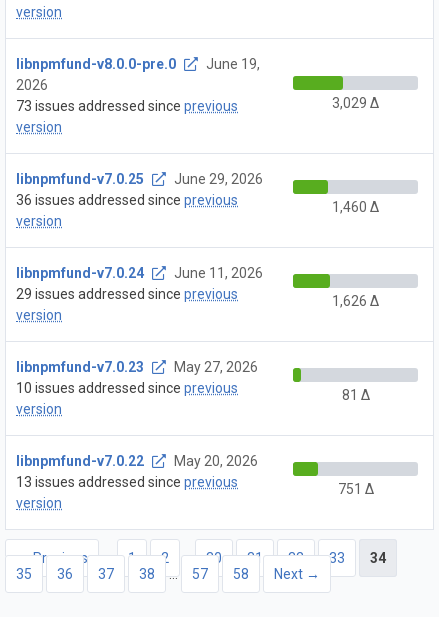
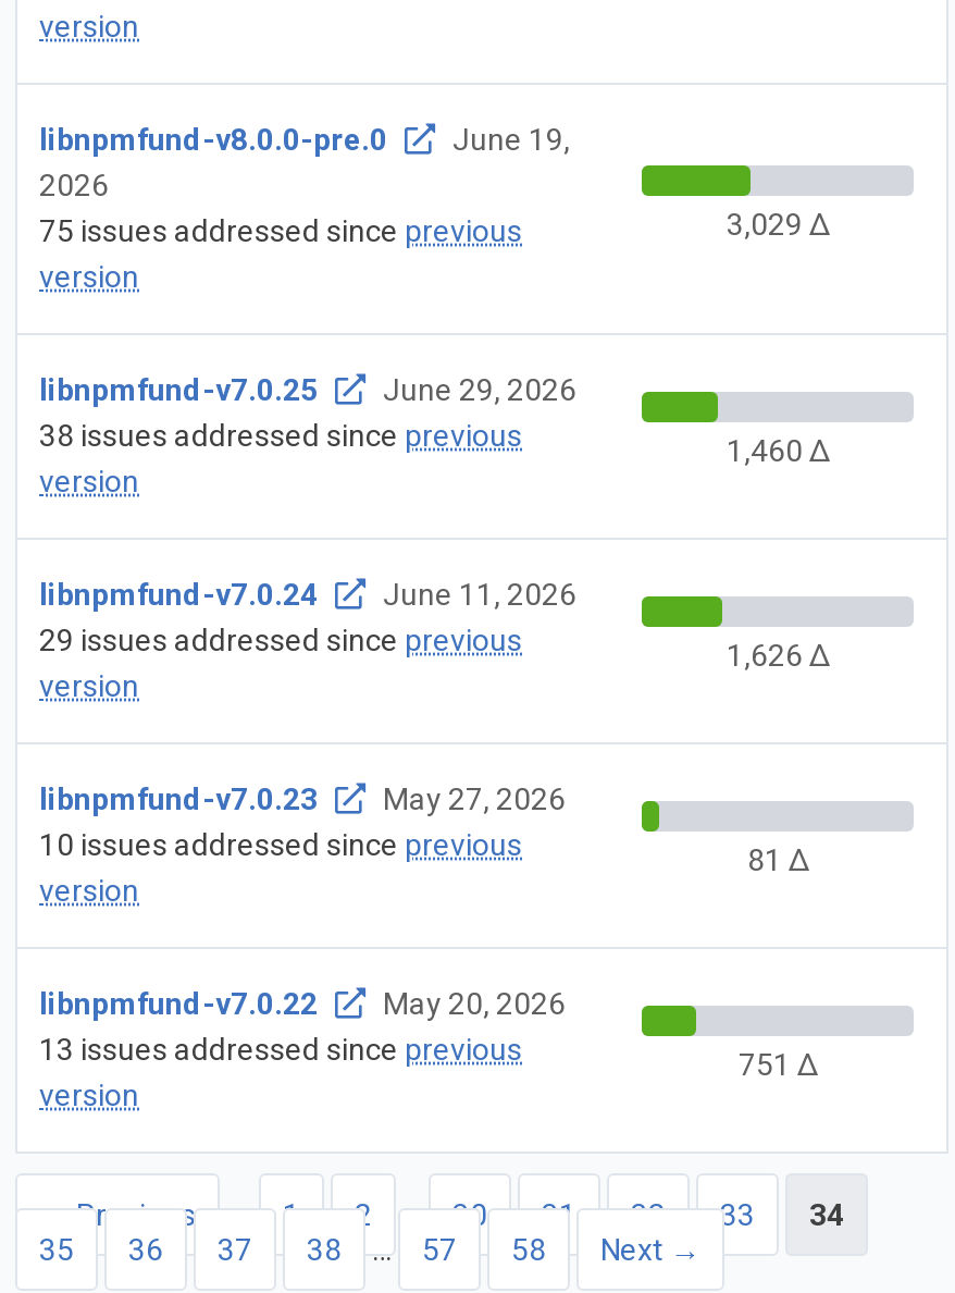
[16,98,238,114] 73 issues addressed since previous -> [39,213,522,248] 75 issues addressed since previous
[16,192,238,208] 36 issues addressed since previous -> [39,418,522,452] 38 issues addressed since previous

